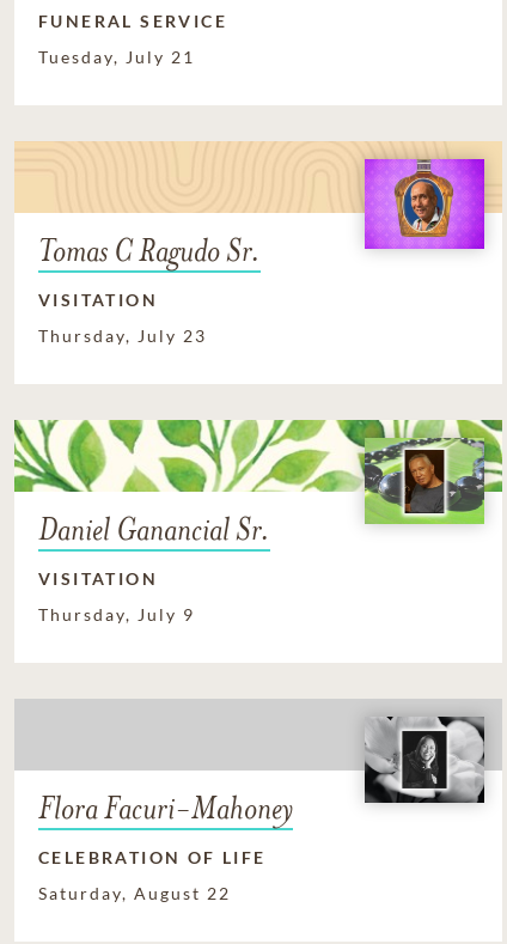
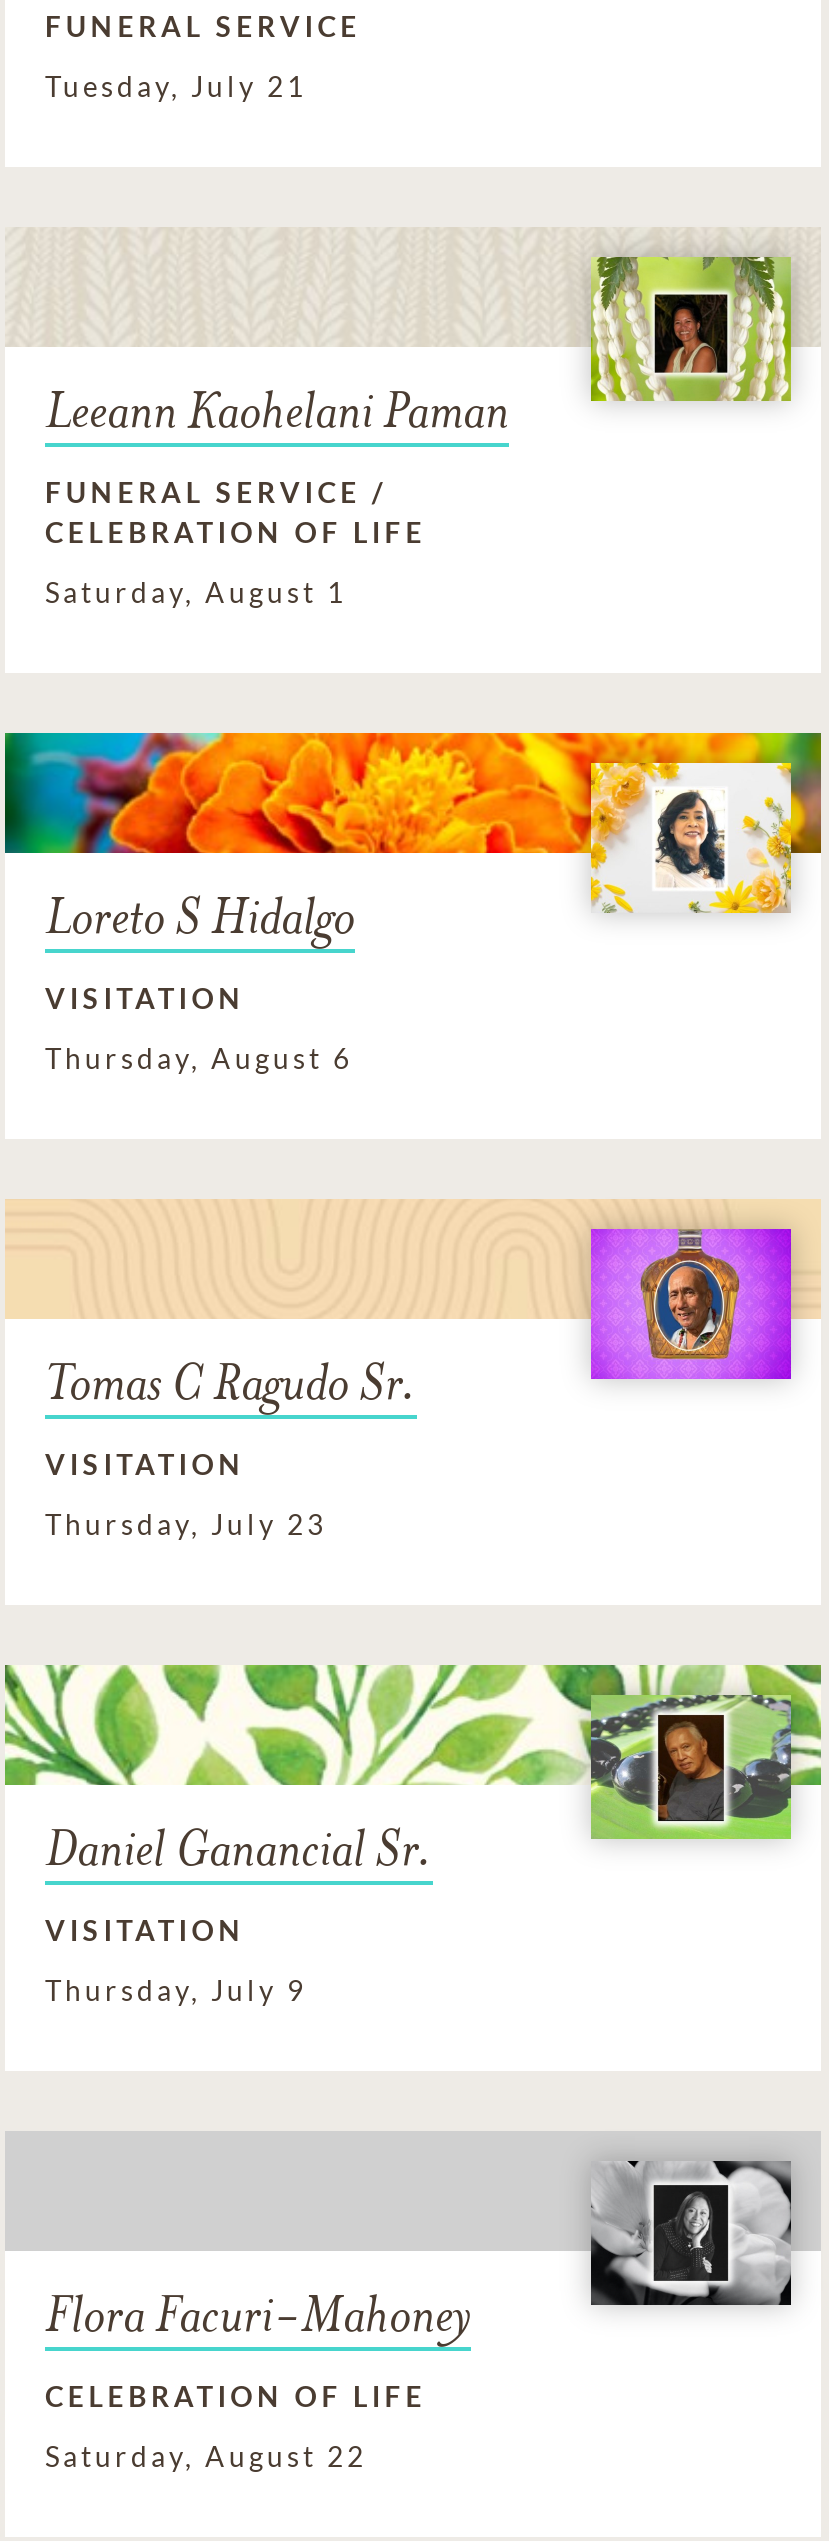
none -> [9,229,817,610] [image] | Leeann Kaohelani Paman | FUNERAL SERVICE / | CELEBRATION OF LIFE | Saturday, August 1
none -> [45,884,355,1076] Loreto S Hidalgo | VISITATION | Thursday, August 6

